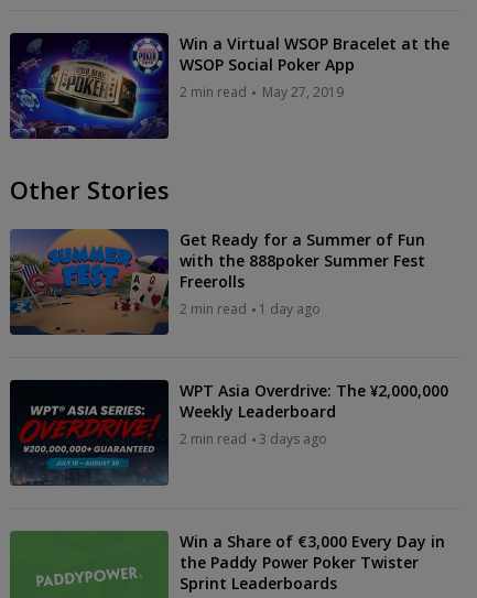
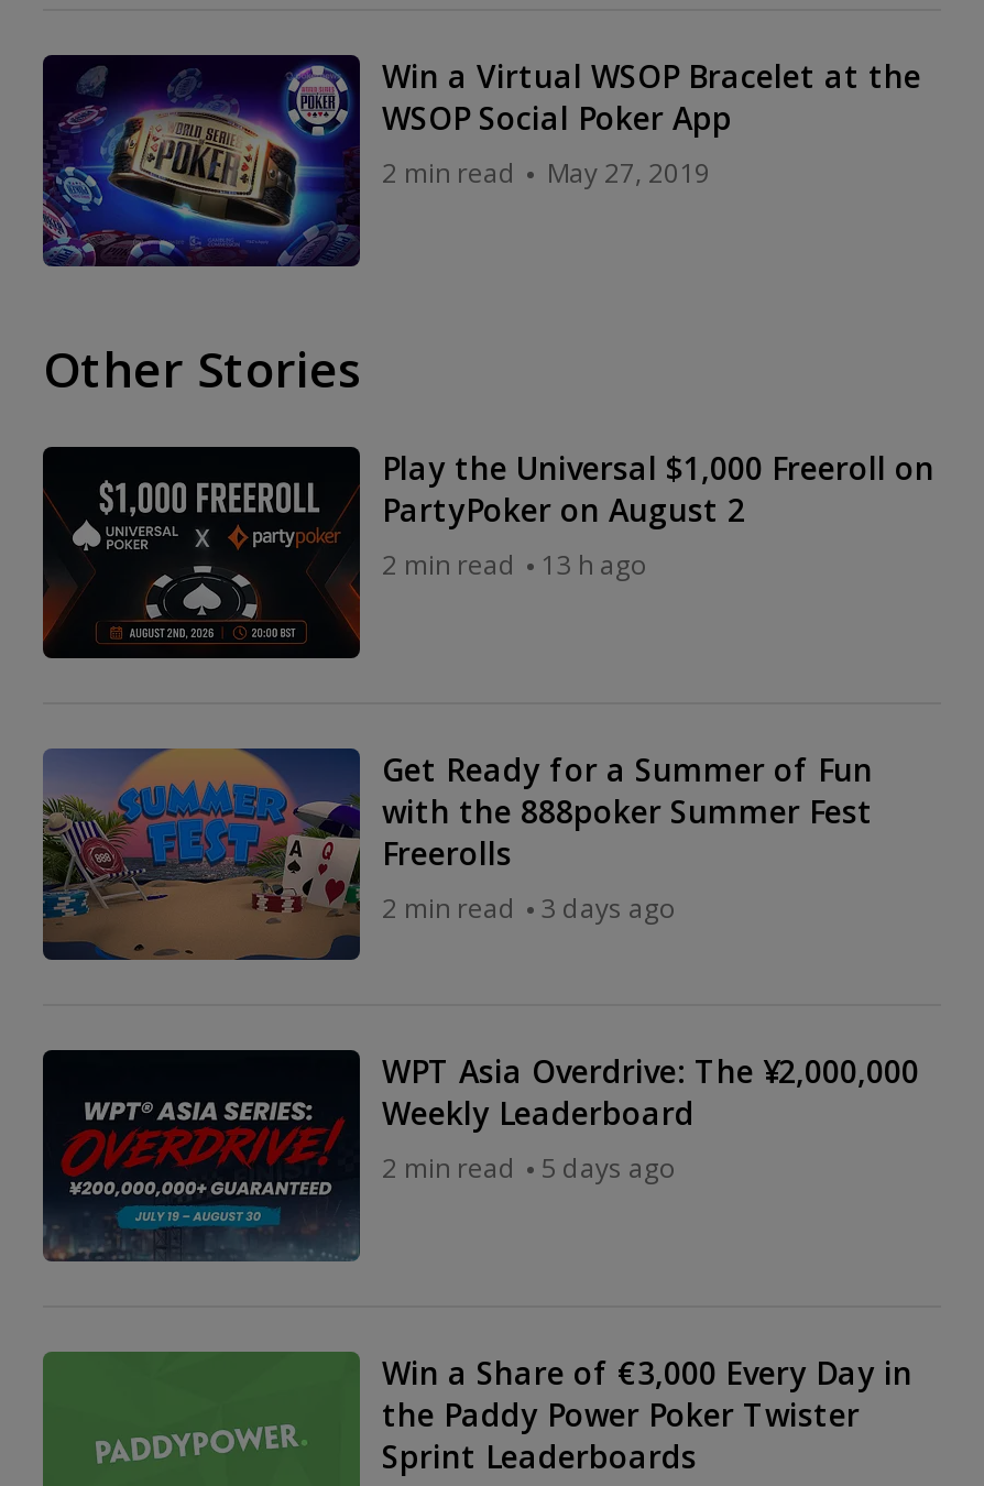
none -> [41,445,934,660] [image] | Play the Universal $1,000 Freeroll on | PartyPoker on August 2 | 2 min read | 13 h ago
[180,299,321,318] 2 min read 1 day ago -> [382,889,677,926] 2 min read 3 days ago
[180,429,327,448] 2 min read 3 days ago -> [382,1149,677,1186] 2 min read 5 days ago

